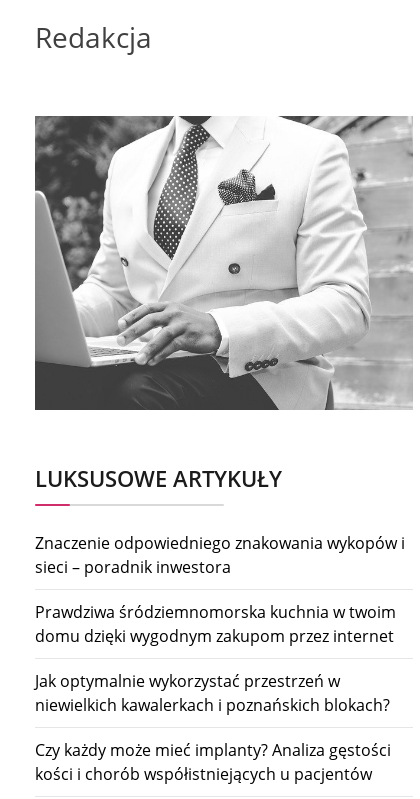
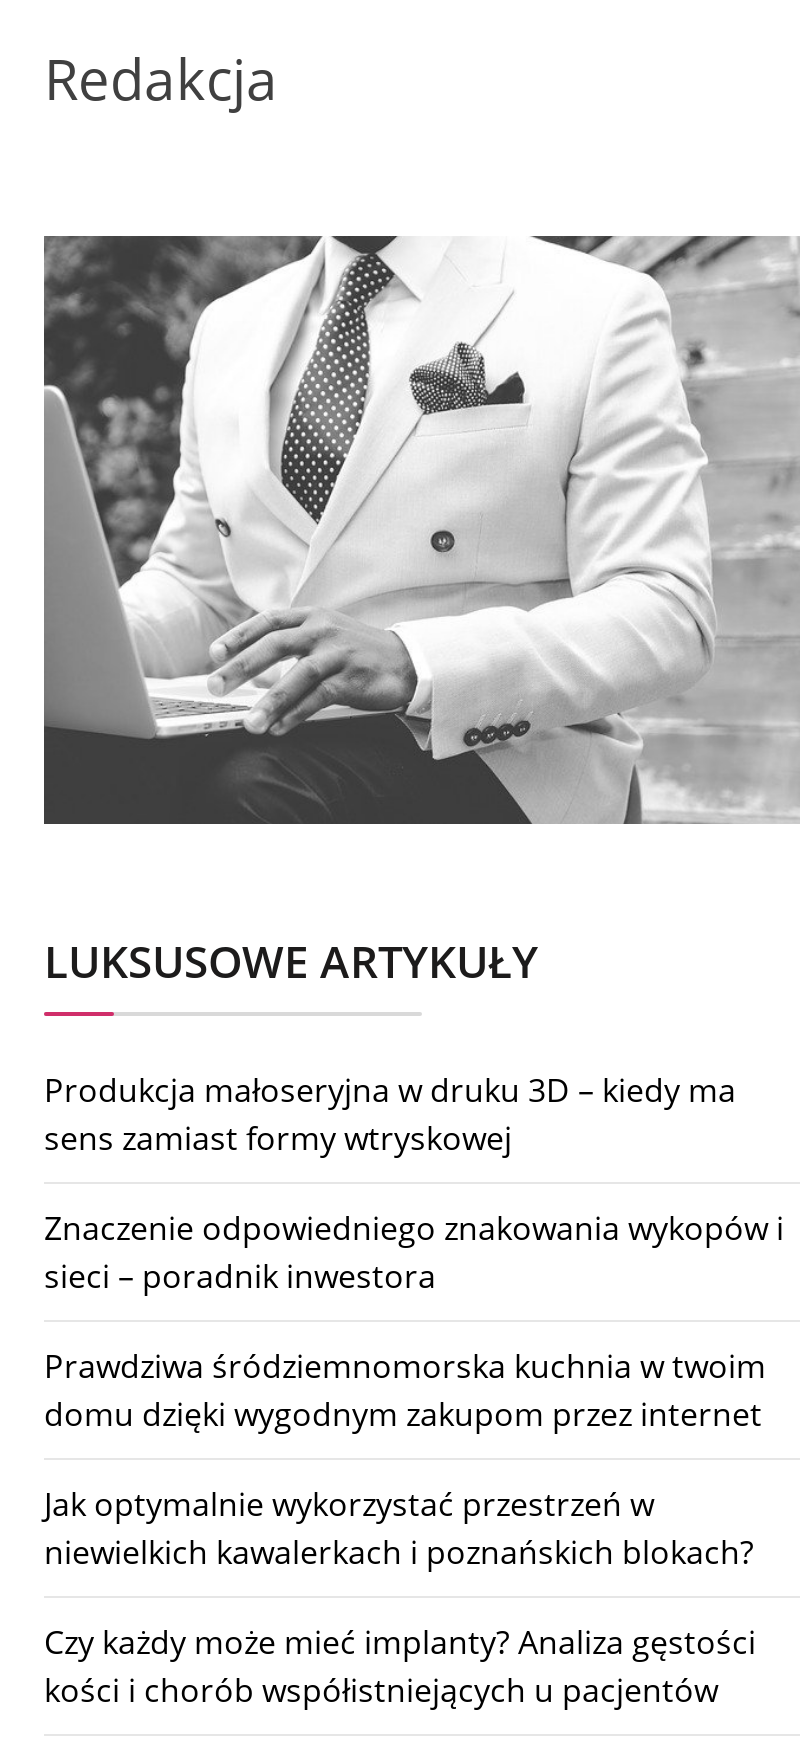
none -> [44,1068,736,1160] Produkcja małoseryjna w druku 3D – kiedy ma | sens zamiast formy wtryskowej

